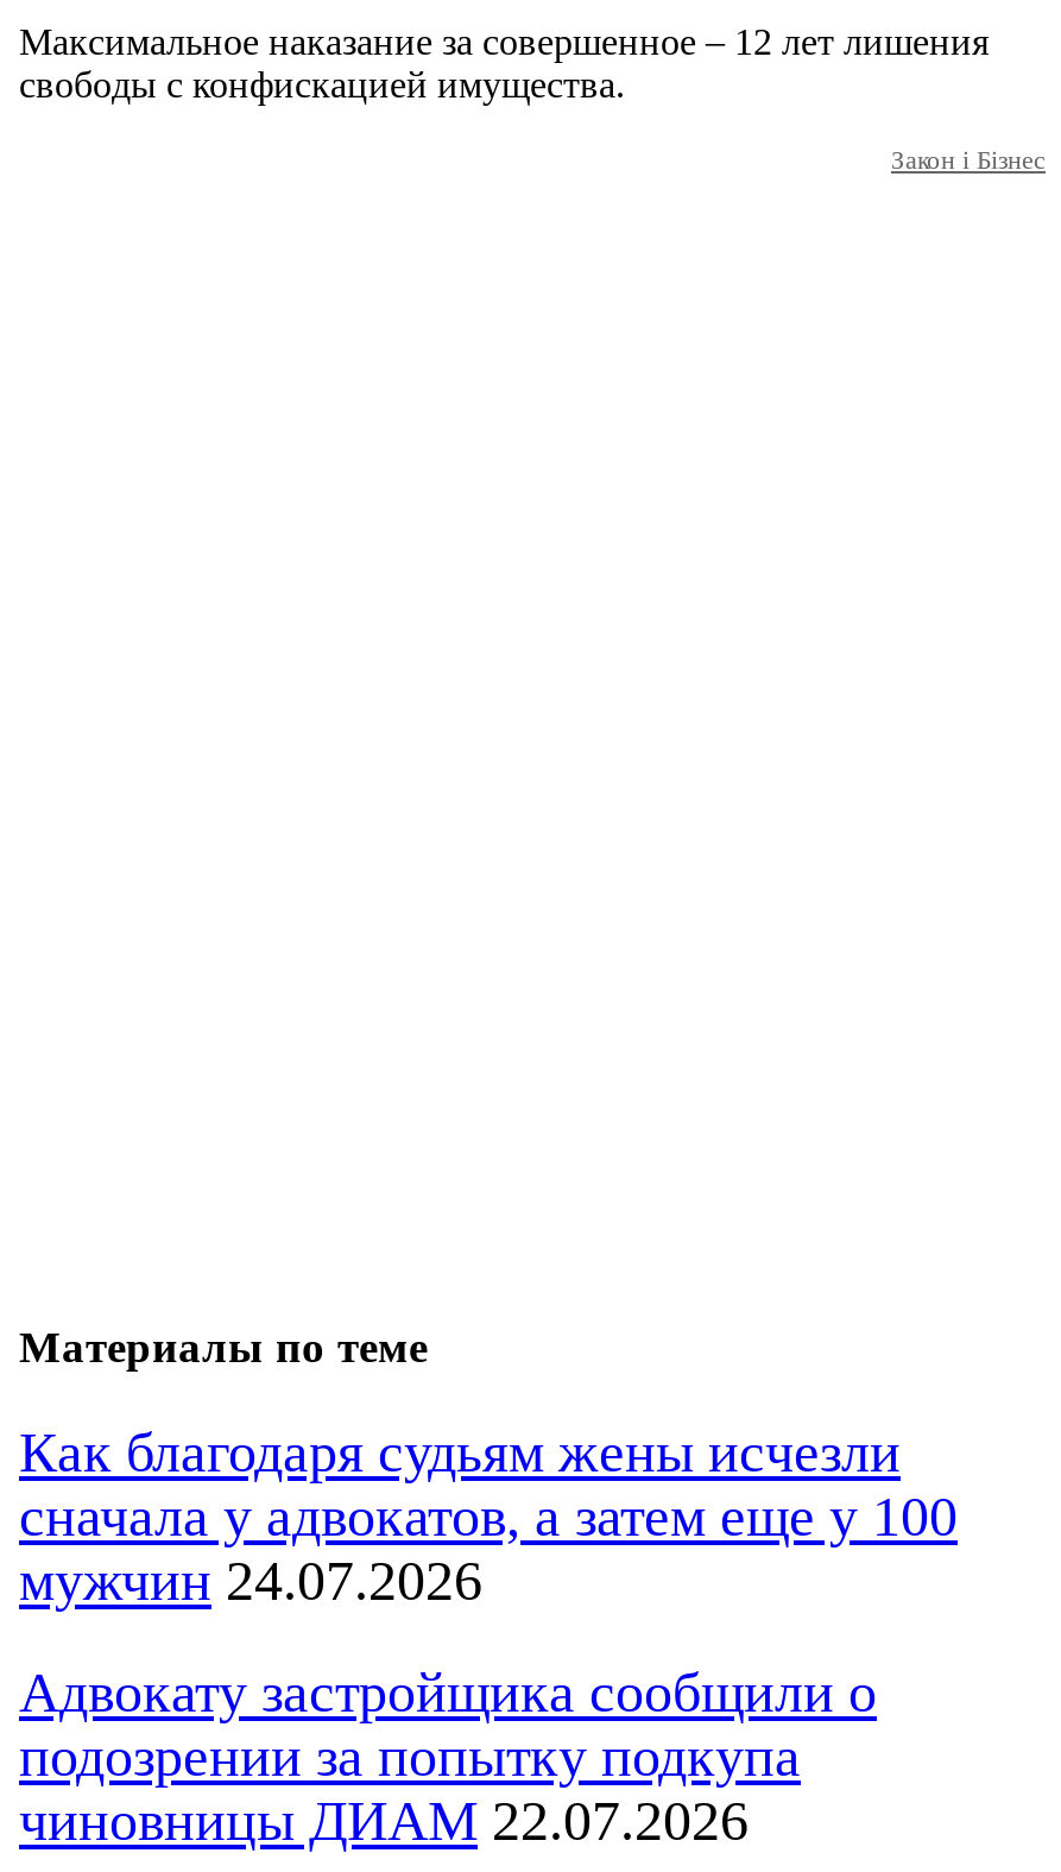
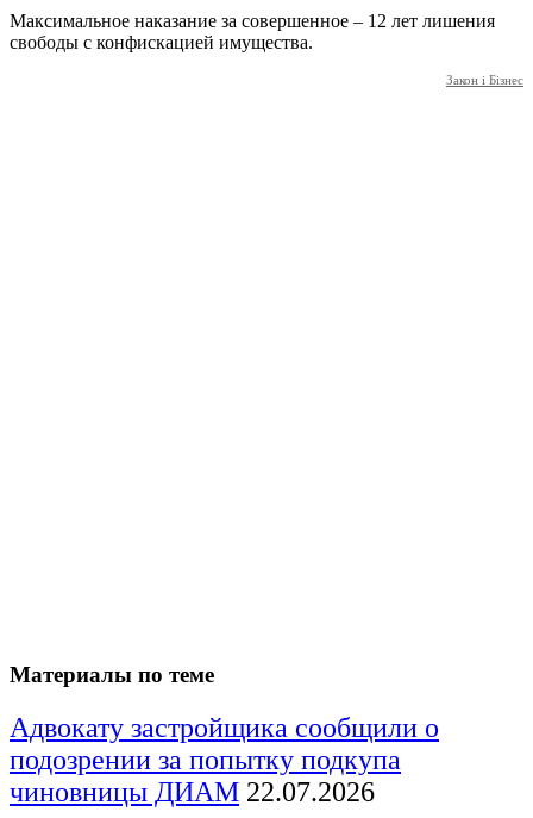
[19,1422,958,1612] Как благодаря судьям жены исчезли | сначала у адвокатов, а затем еще у 100 | мужчин 24.07.2026 -> none

